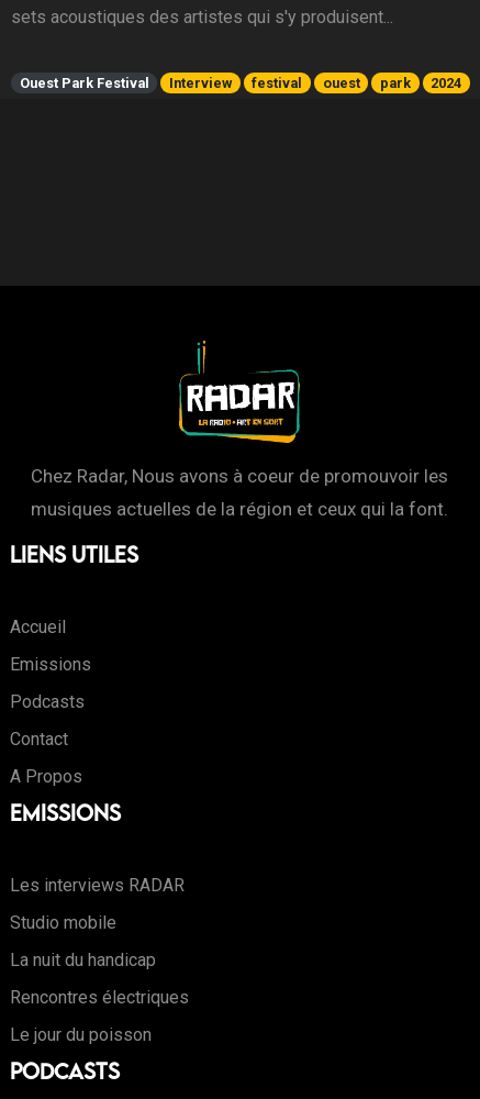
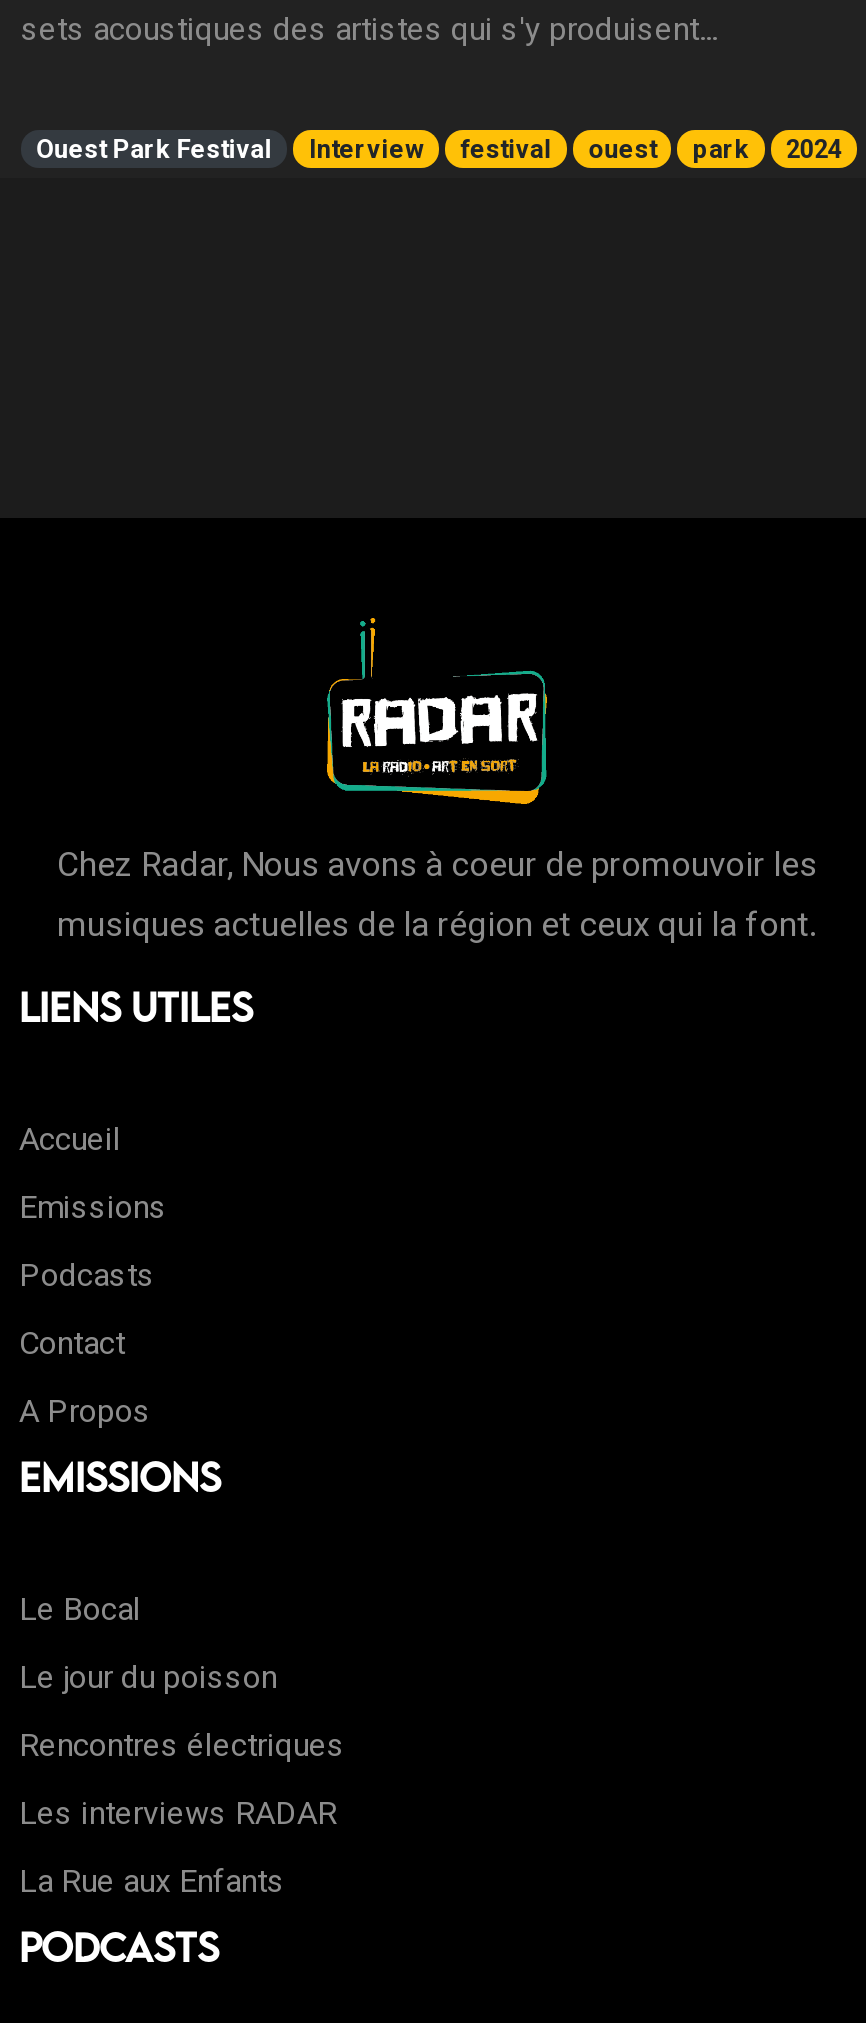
none -> [19,1590,141,1628] Le Bocal
moved [10,875,185,896] -> [19,1794,337,1832]: Les interviews RADAR
[10,912,156,970] Studio mobile | La nuit du handicap -> [19,1862,285,1900] La Rue aux Enfants
moved [10,987,189,1045] -> [19,1658,345,1764]: Rencontres électriques | Le jour du poisson

